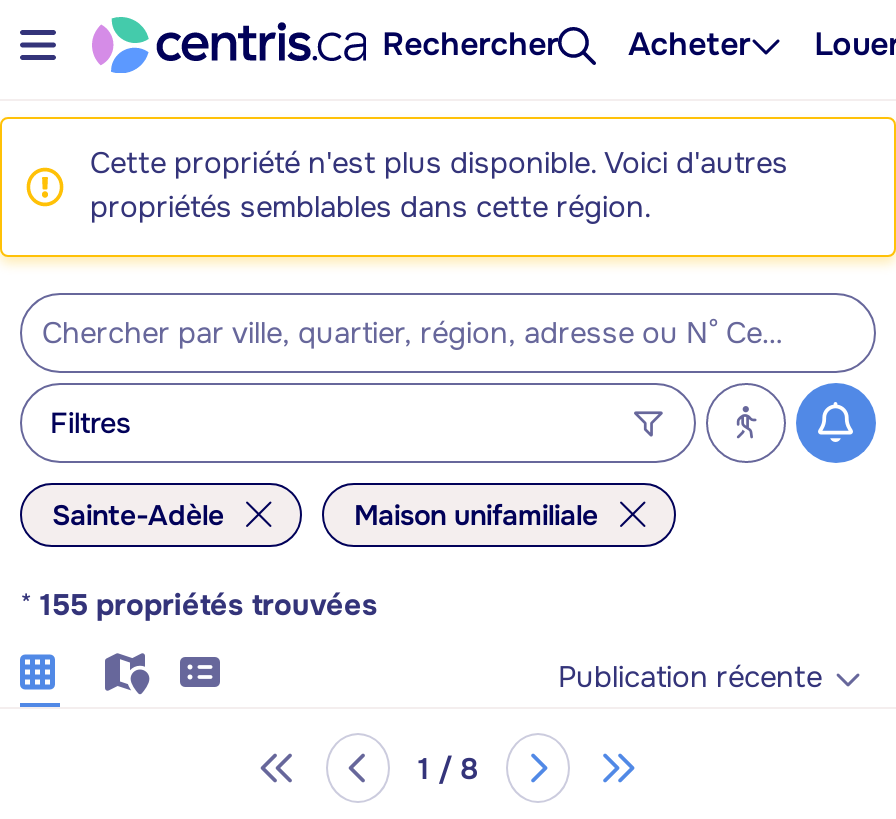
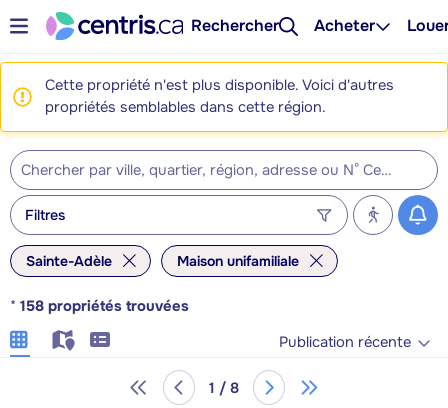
[20,587,378,625] * 155 propriétés trouvées -> [10,297,189,316] * 158 propriétés trouvées

